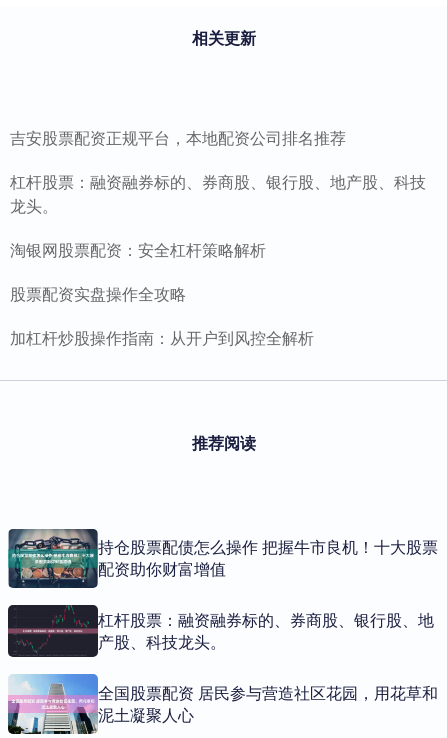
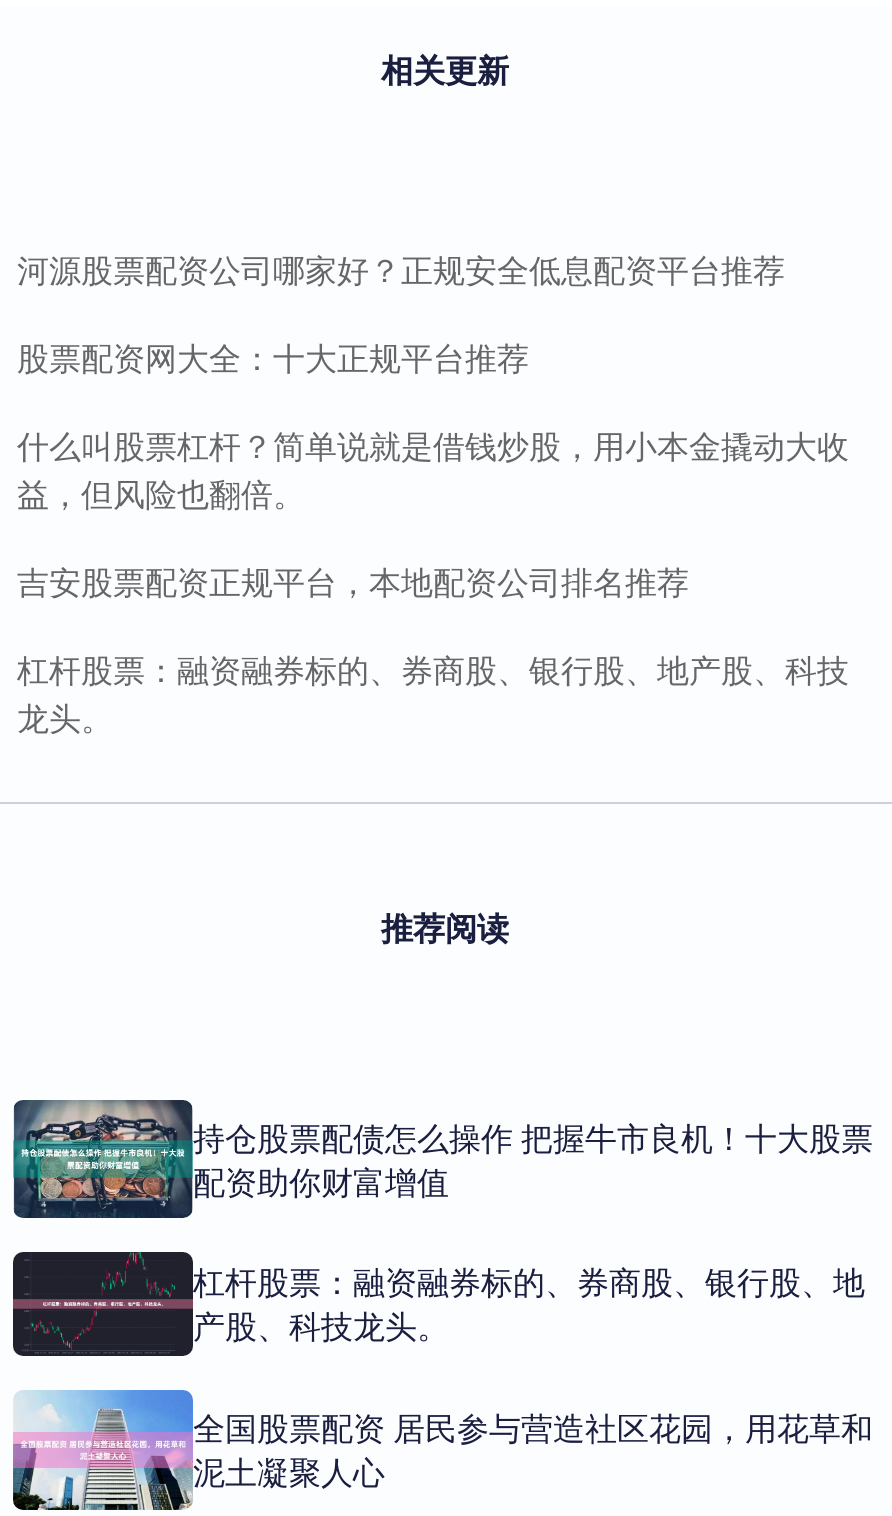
none -> [17,247,849,517] 河源股票配资公司哪家好？正规安全低息配资平台推荐 | 股票配资网大全：十大正规平台推荐 | 什么叫股票杠杆？简单说就是借钱炒股，用小本金撬动大收 | 益，但风险也翻倍。
moved [10,126,426,193] -> [17,559,849,693]: 吉安股票配资正规平台，本地配资公司排名推荐 | 杠杆股票：融资融券标的、券商股、银行股、地产股、科技
[10,238,314,349] 淘银网股票配资：安全杠杆策略解析 | 股票配资实盘操作全攻略 | 加杠杆炒股操作指南：从开户到风控全解析 -> none

